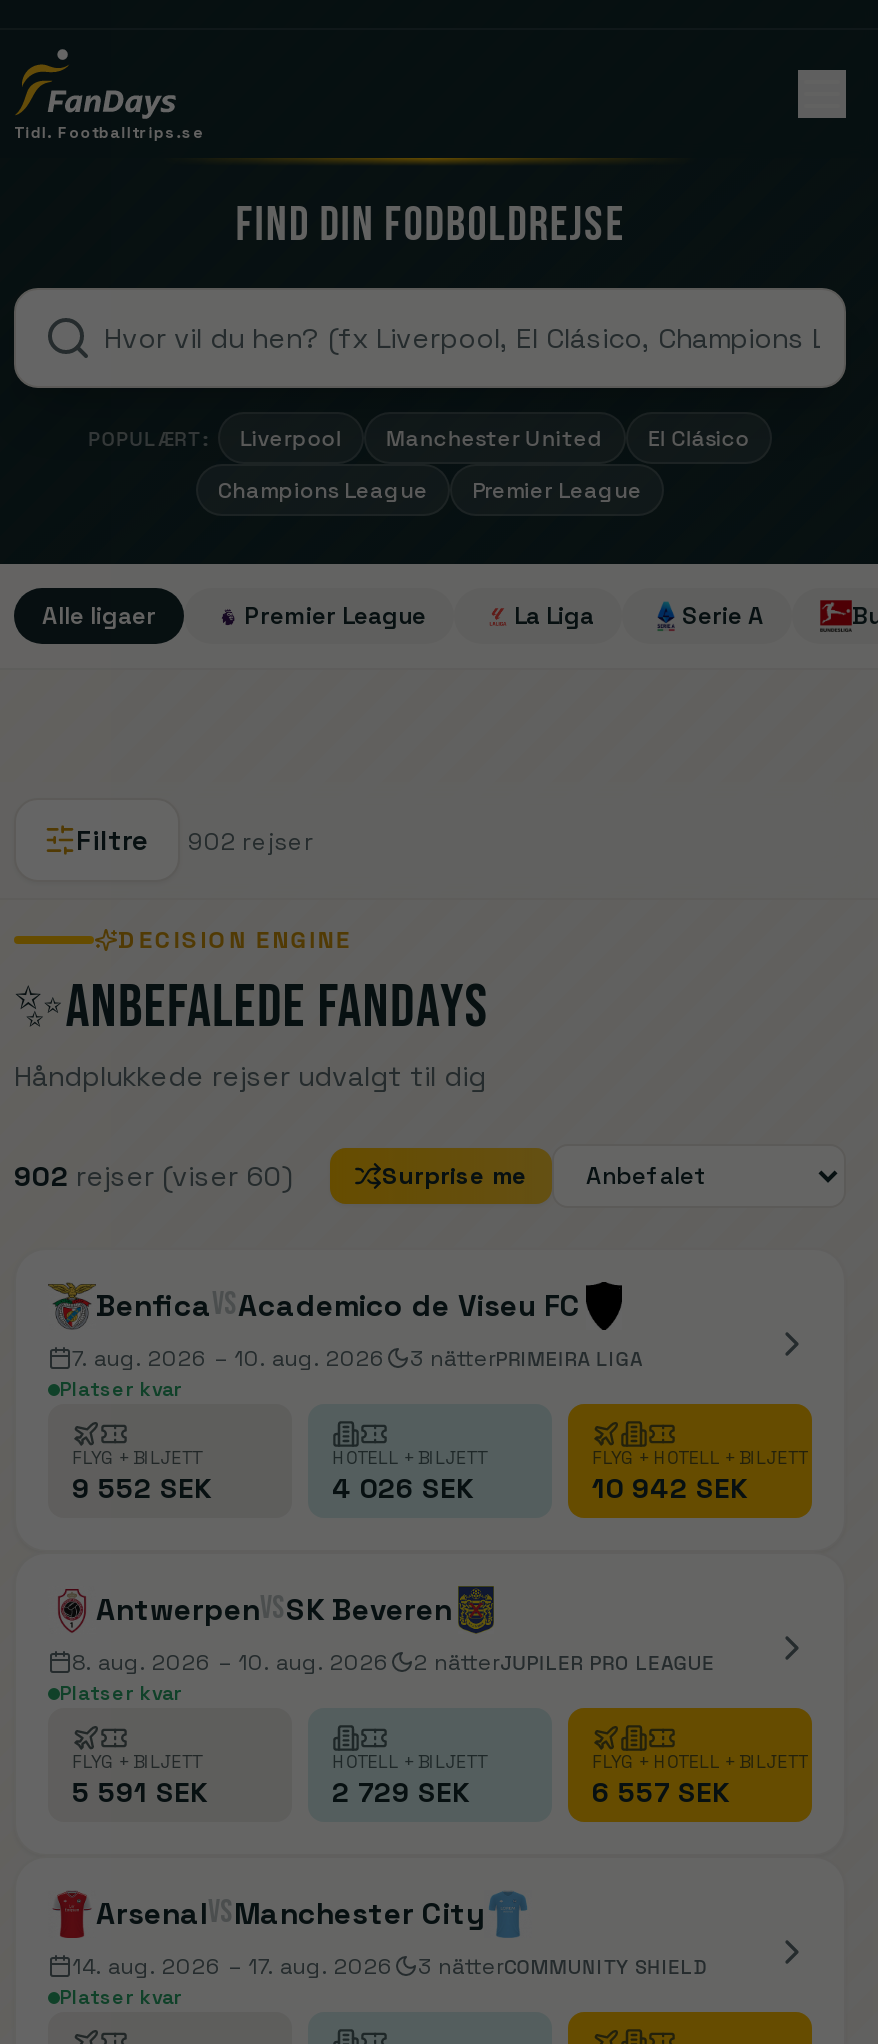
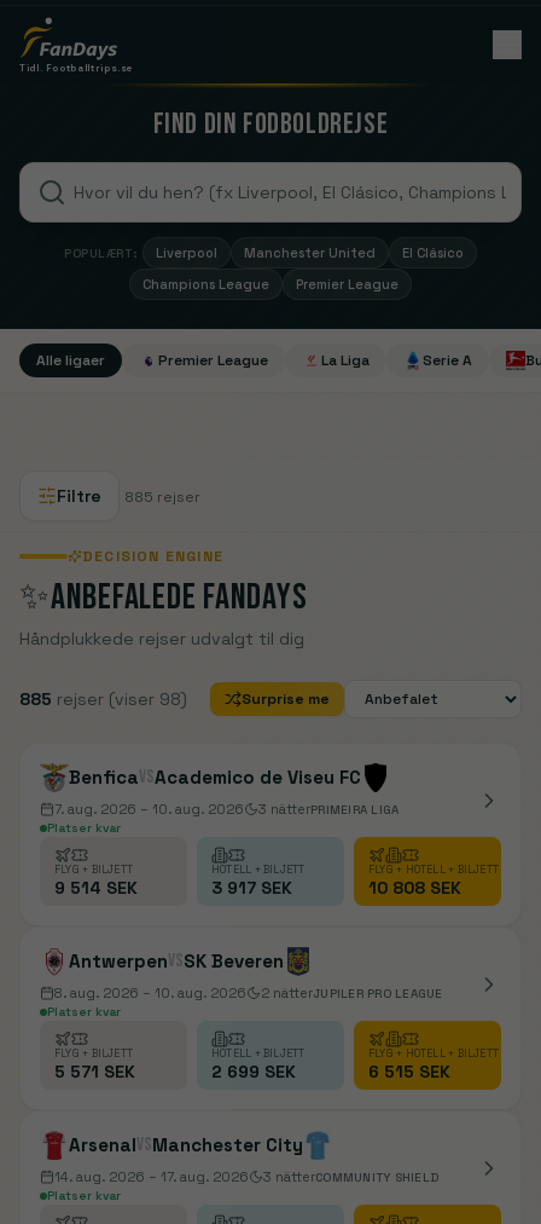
[76,822,314,858] Filtre 902 rejser -> [57,485,200,507] Filtre 885 rejser
[14,1158,292,1194] 902 rejser (viser 60) -> [19,688,187,710] 885 rejser (viser 98)
[72,1470,212,1506] 9 552 SEK -> [54,877,138,899] 9 514 SEK
[332,1470,474,1506] 4 026 SEK -> [211,877,292,899] 3 917 SEK
[592,1470,748,1506] 10 942 SEK -> [368,877,461,899] 10 808 SEK
[72,1774,208,1810] 5 591 SEK -> [54,1061,135,1082] 5 571 SEK
[332,1774,470,1810] 2 729 SEK -> [211,1061,296,1082] 2 699 SEK
[592,1774,730,1810] 6 557 SEK -> [368,1061,450,1082] 6 515 SEK

